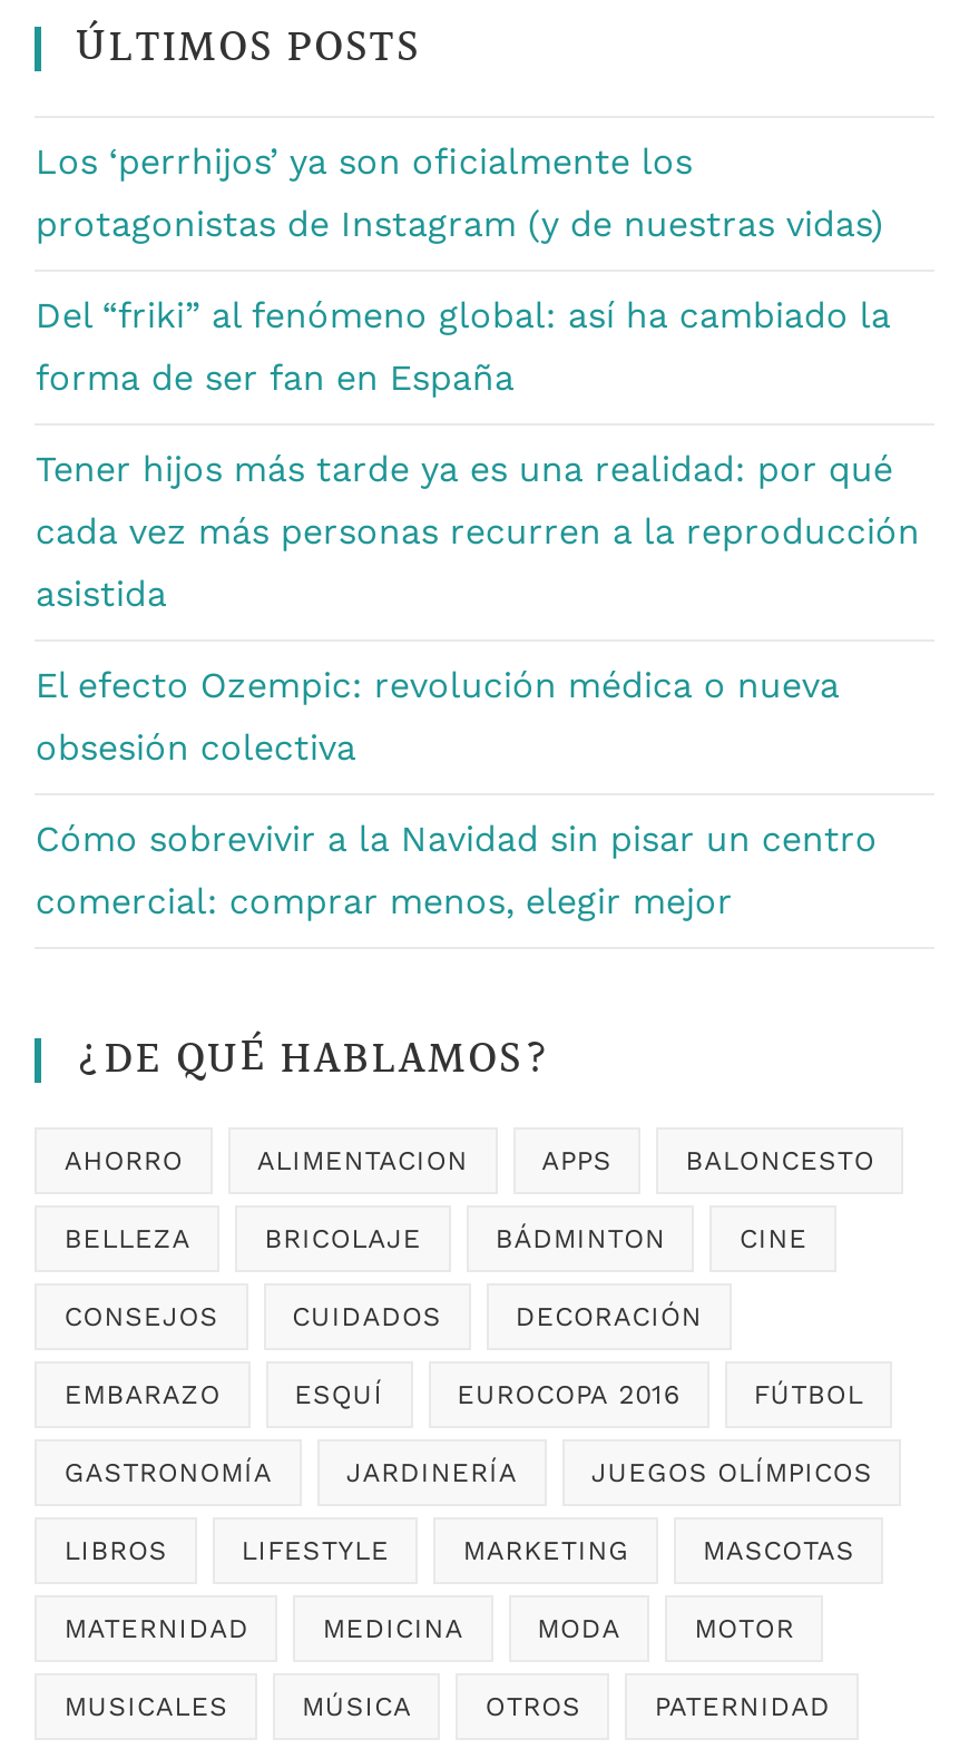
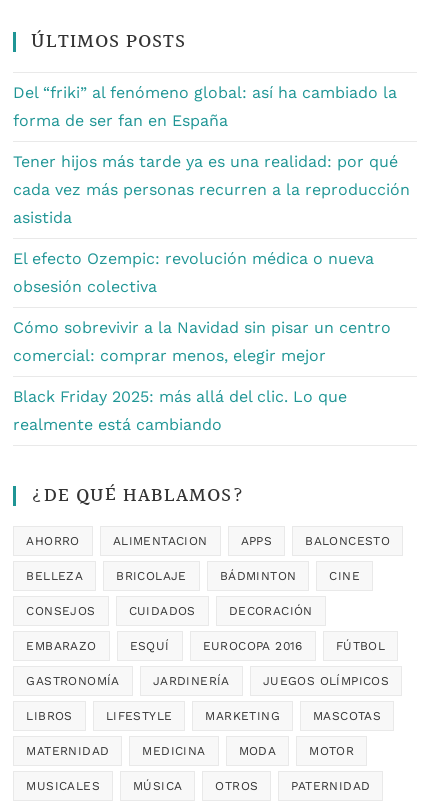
[35,141,884,246] Los ‘perrhijos’ ya son oficialmente los | protagonistas de Instagram (y de nuestras vidas) -> none
moved [35,295,920,923] -> [13,83,410,365]: Del “friki” al fenómeno global: así ha cambiado la | forma de ser fan en España | Tener hijos más tarde ya es una realidad: por qué | ... | Cómo sobrevivir a la Navidad sin pisar un centro | comercial: comprar menos, elegir mejor
none -> [13,387,347,434] Black Friday 2025: más allá del clic. Lo que | realmente está cambiando

